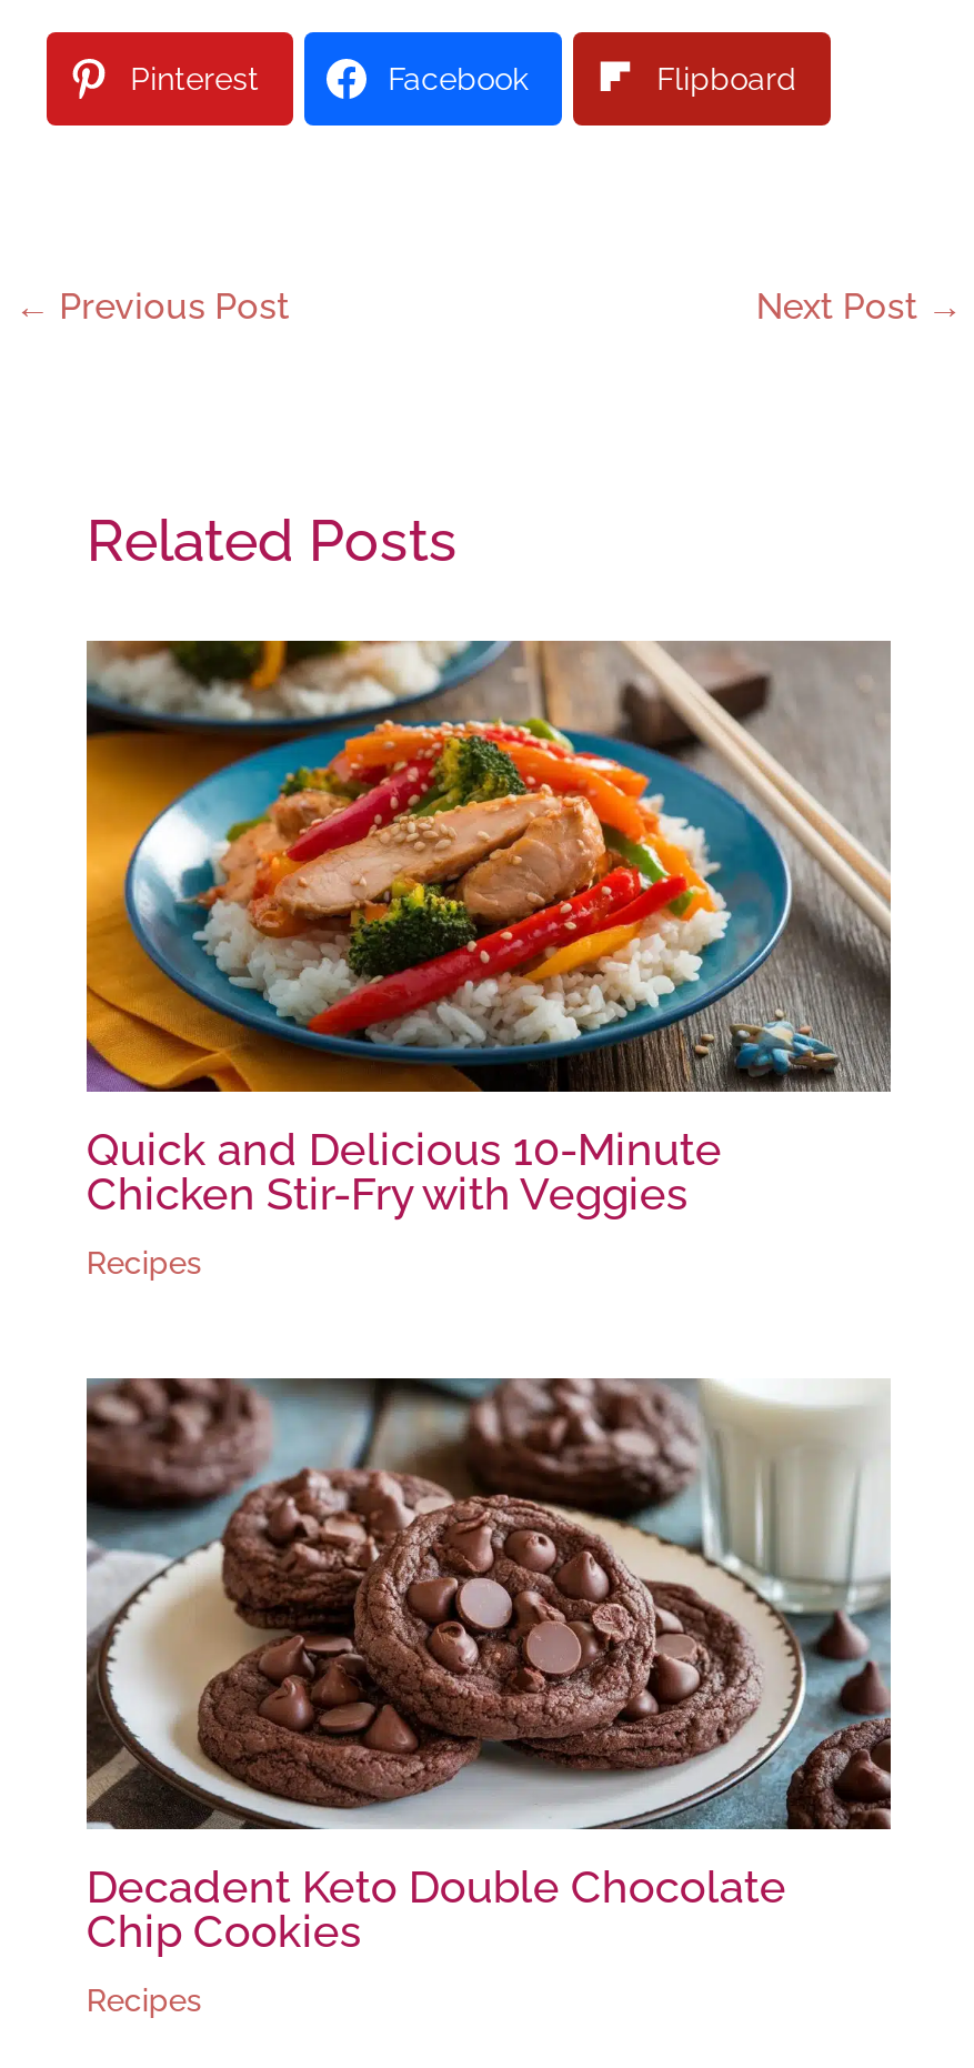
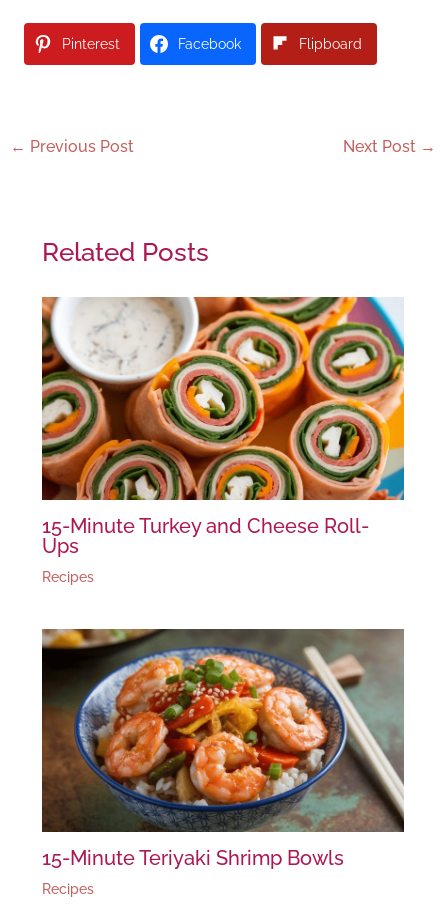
[84,639,893,1220] [image] | Quick and Delicious 10-Minute | Chicken Stir-Fry with Veggies -> [41,296,405,558] [image] | 15-Minute Turkey and Cheese Roll- | Ups
[86,1378,891,1957] [image] | Decadent Keto Double Chocolate | Chip Cookies -> [42,628,404,870] [image] | 15-Minute Teriyaki Shrimp Bowls

